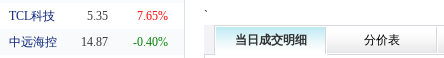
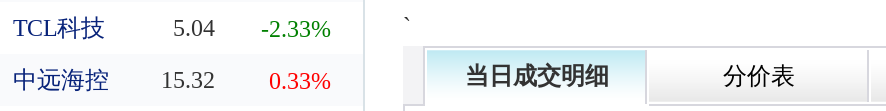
[87,9,108,23] 5.35 -> [173,14,215,42] 5.04
[137,9,168,23] 7.65% -> [261,14,331,42] -2.33%
[81,35,108,49] 14.87 -> [161,66,215,94] 15.32
[133,35,168,49] -0.40% -> [269,66,331,94] 0.33%

